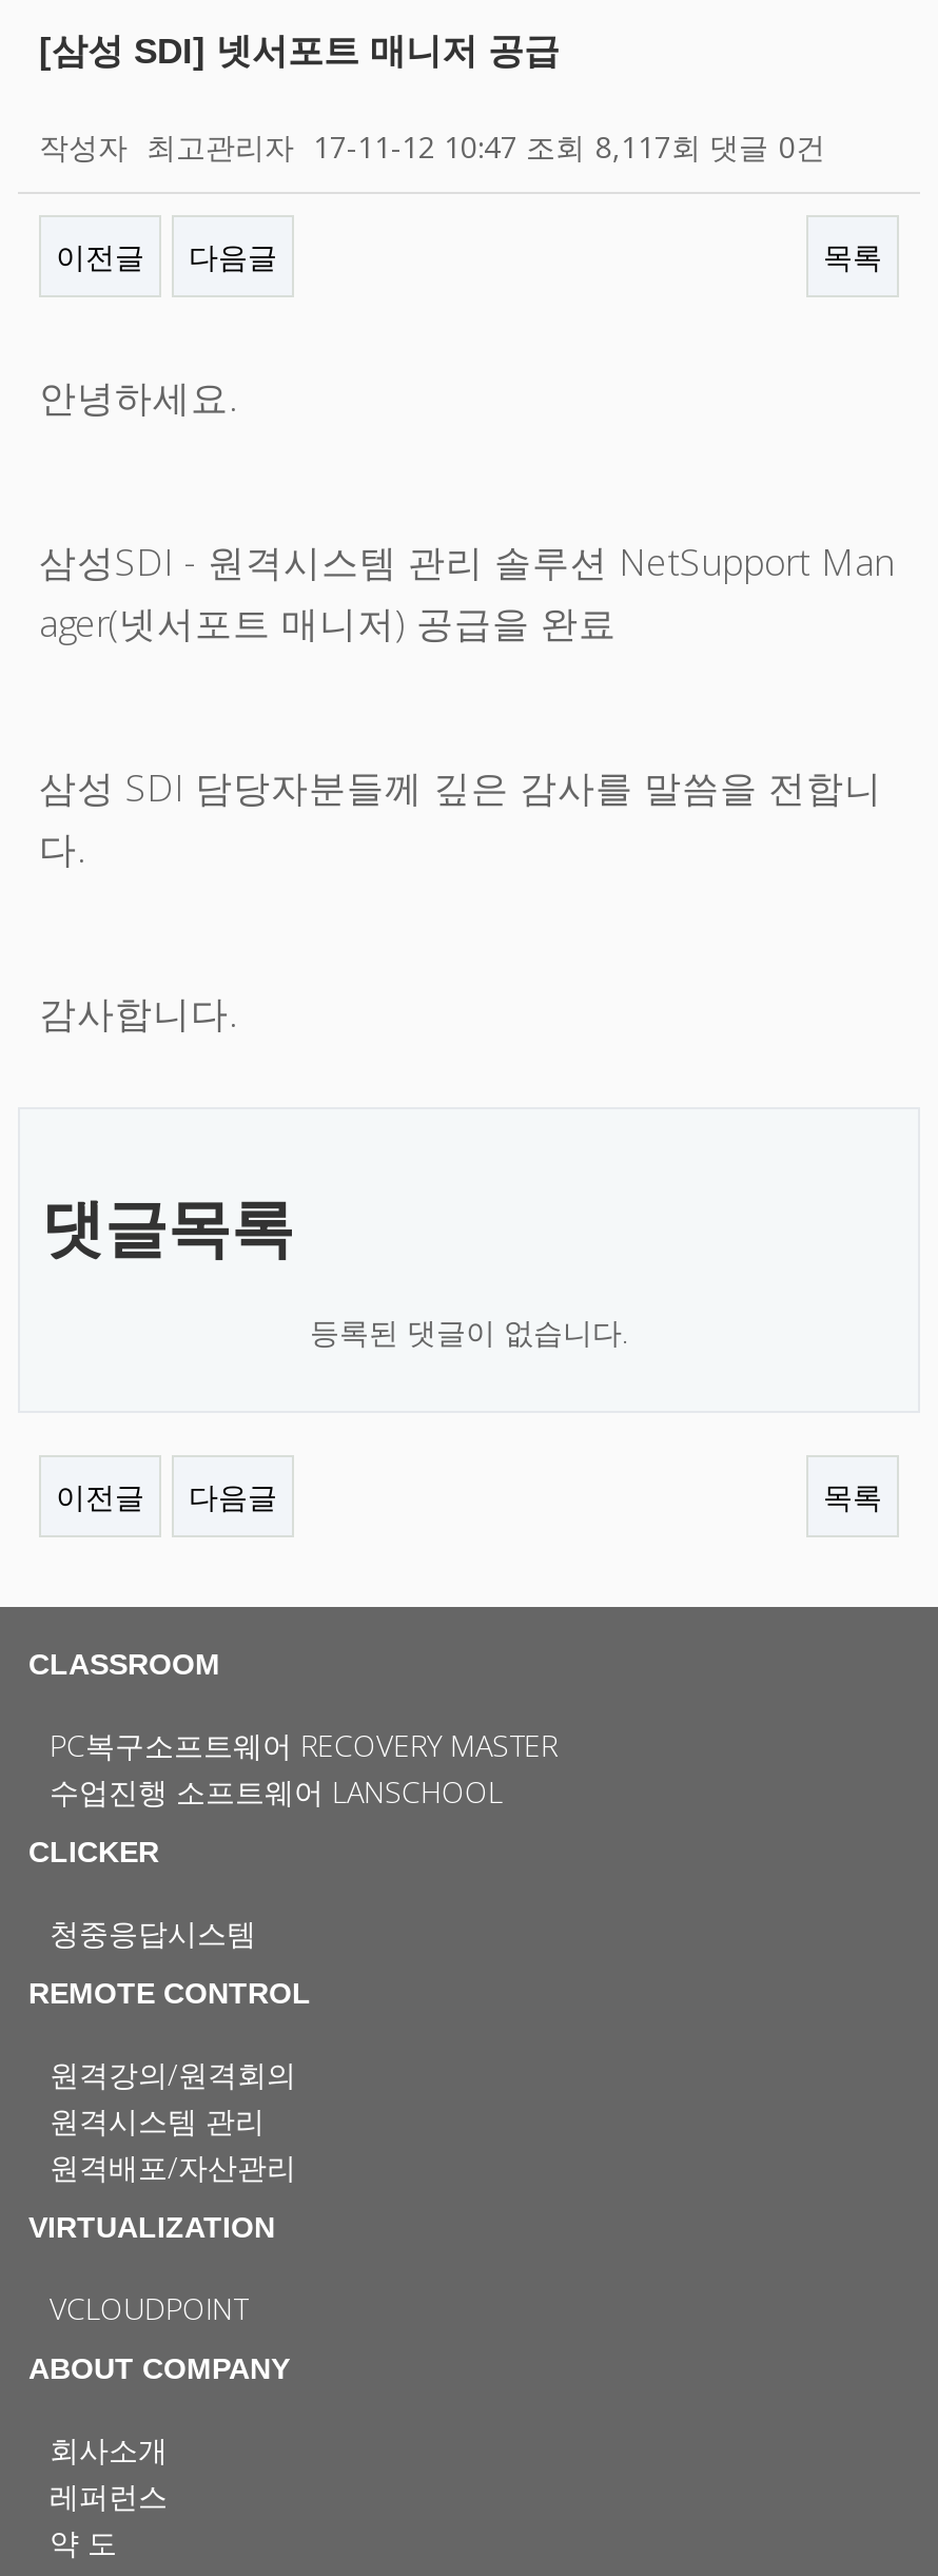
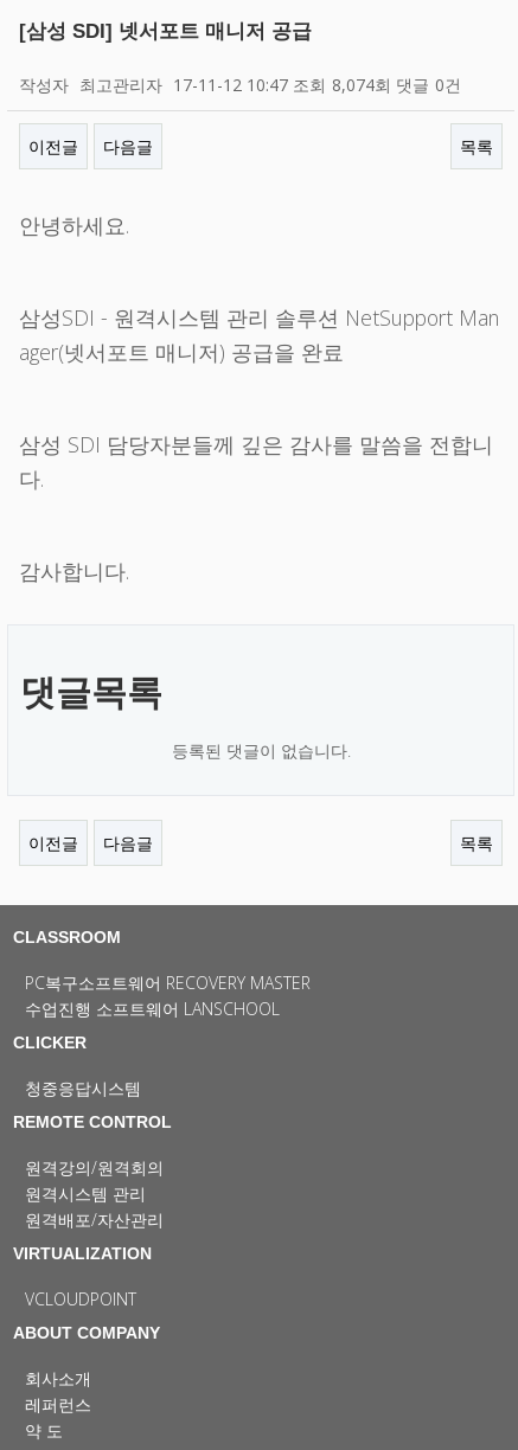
[39,127,825,167] 작성자 최고관리자 17-11-12 10:47 조회 8,117회 댓글 0건 -> [19,73,461,96] 작성자 최고관리자 17-11-12 10:47 조회 8,074회 댓글 0건

